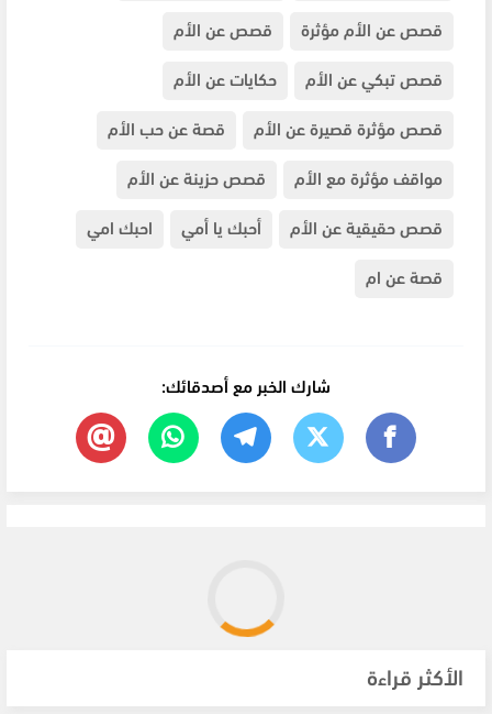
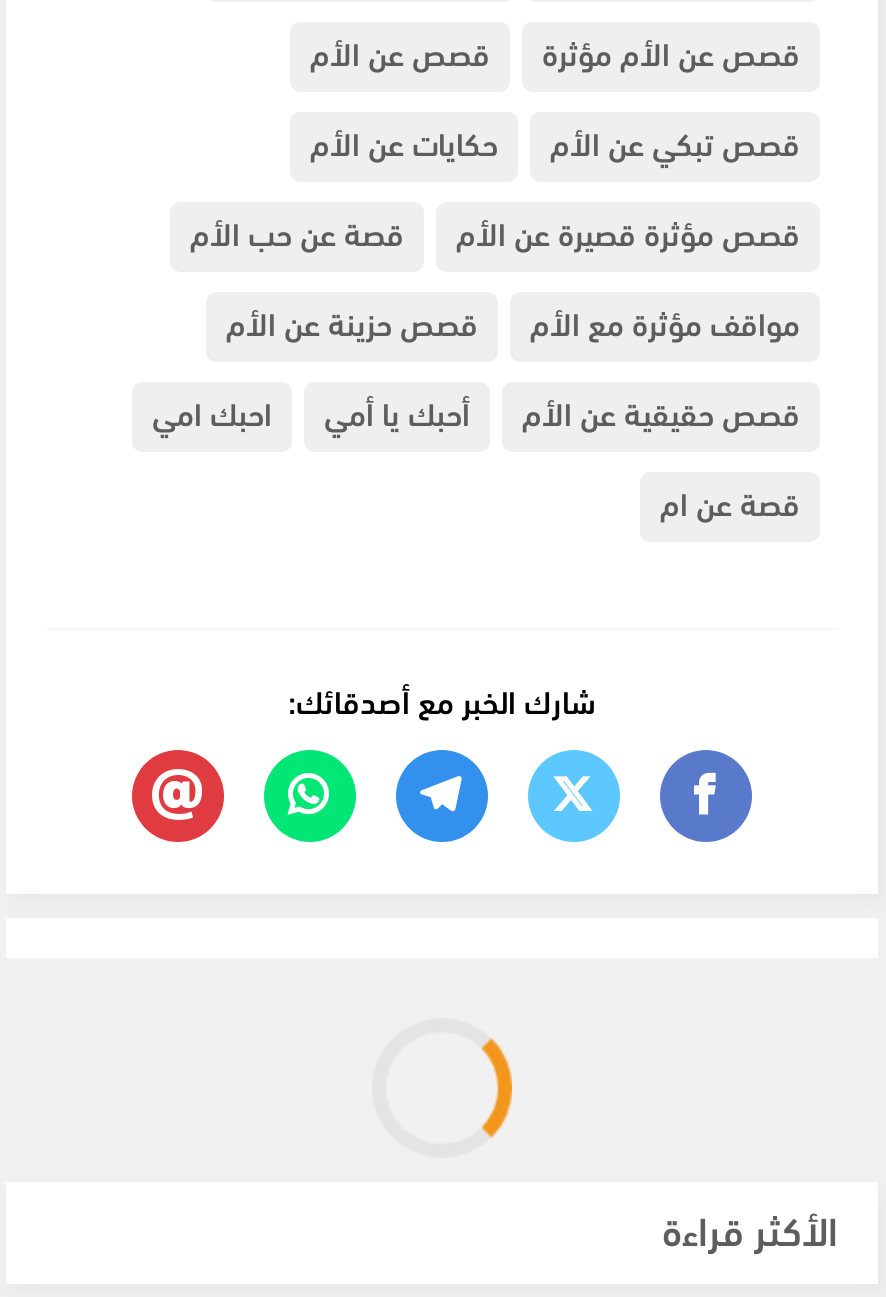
[220,572,284,638] [image] -> [396,1038,514,1158] [image]

